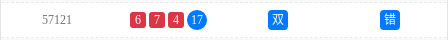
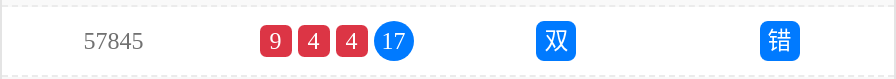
[42,13,72,27] 57121 -> [84,27,144,55] 57845
[135,13,141,27] 6 -> [270,27,282,55] 9
[154,13,160,27] 7 -> [308,27,320,55] 4

